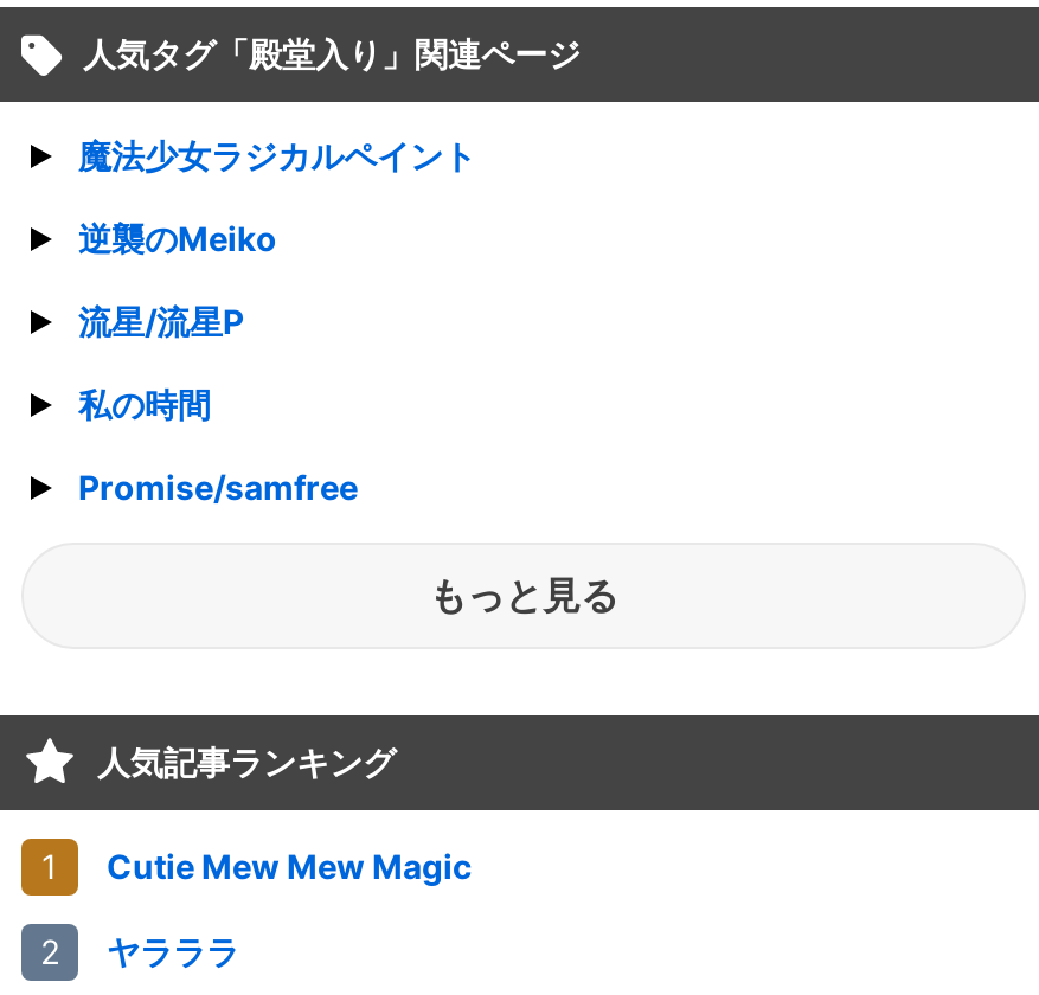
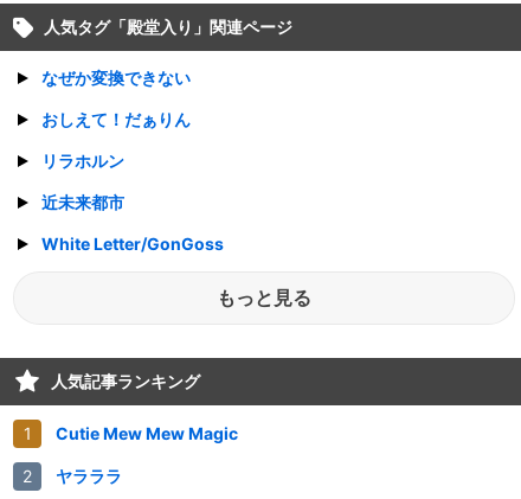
[78,135,476,175] 魔法少女ラジカルペイント -> [41,67,191,88] なぜか変換できない
[78,218,277,258] 逆襲のMeiko -> [41,109,191,129] おしえて！だぁりん
[78,301,244,341] 流星/流星P -> [41,150,124,171] リラホルン
[78,384,211,424] 私の時間 -> [41,192,124,212] 近未来都市
[78,466,358,507] Promise/samfree -> [41,233,224,254] White Letter/GonGoss

